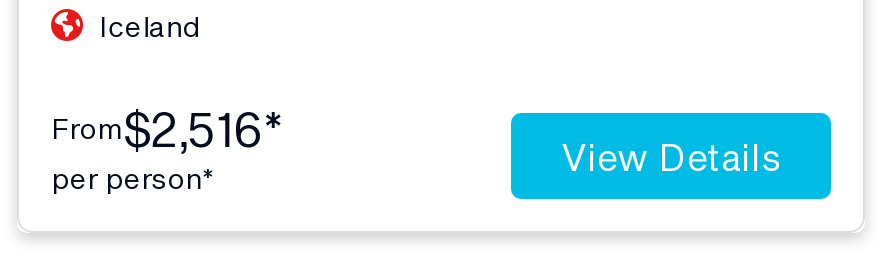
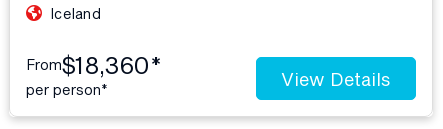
[51,99,285,157] From$2,516* -> [26,50,161,79] From$18,360*

